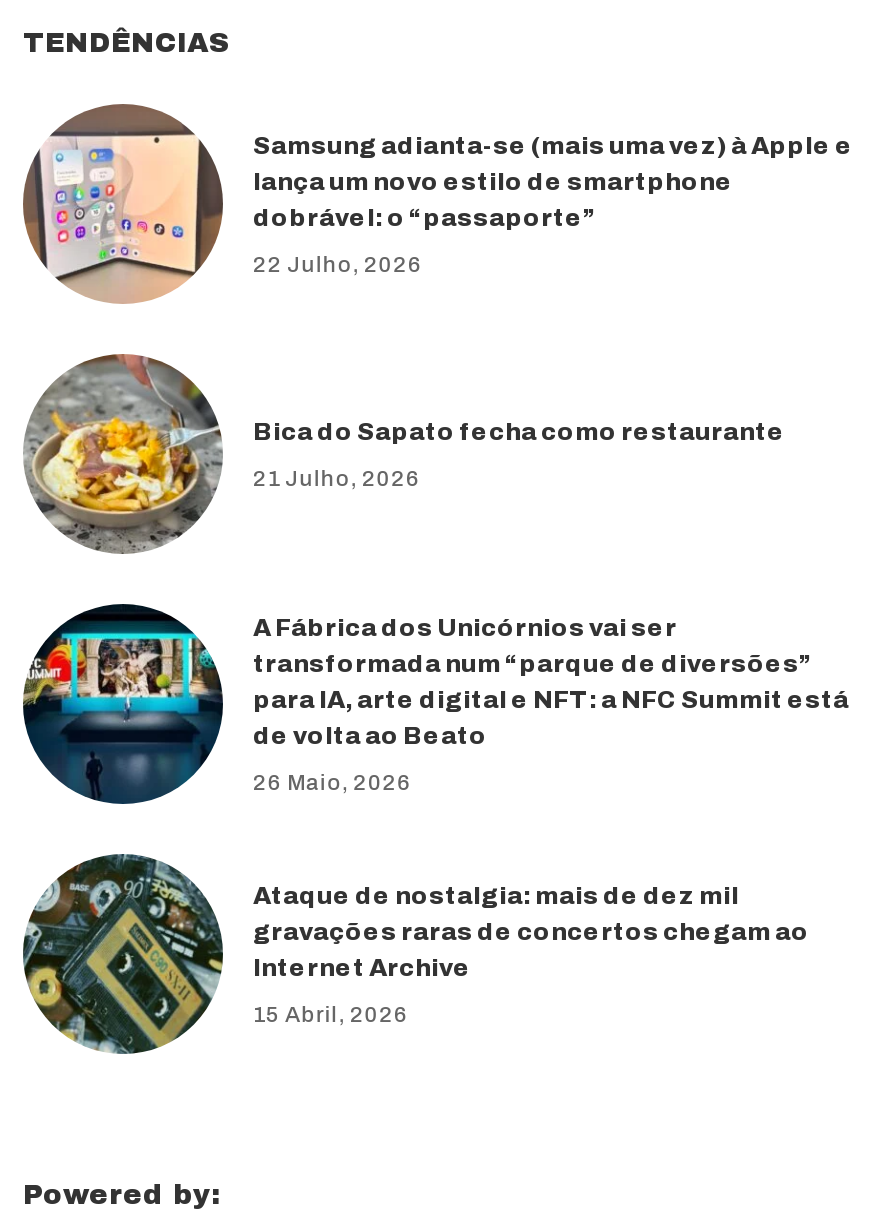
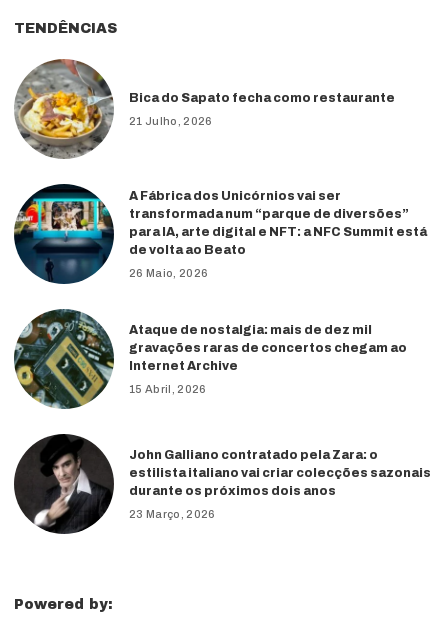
[23,104,853,302] [image] | Samsung adianta-se (mais uma vez) à Apple e | lança um novo estilo de smartphone | dobrável: o “passaporte” | 22 Julho, 2026 -> none
moved [21,350,849,1025] -> [13,57,427,394]: [image] | Bica do Sapato fecha como restaurante | 21 Julho, 2026 | ... | Internet Archive | 15 Abril, 2026
none -> [14,433,431,534] [image] | John Galliano contratado pela Zara: o | estilista italiano vai criar colecções sazonais | durante os próximos dois anos | 23 Março, 2026

